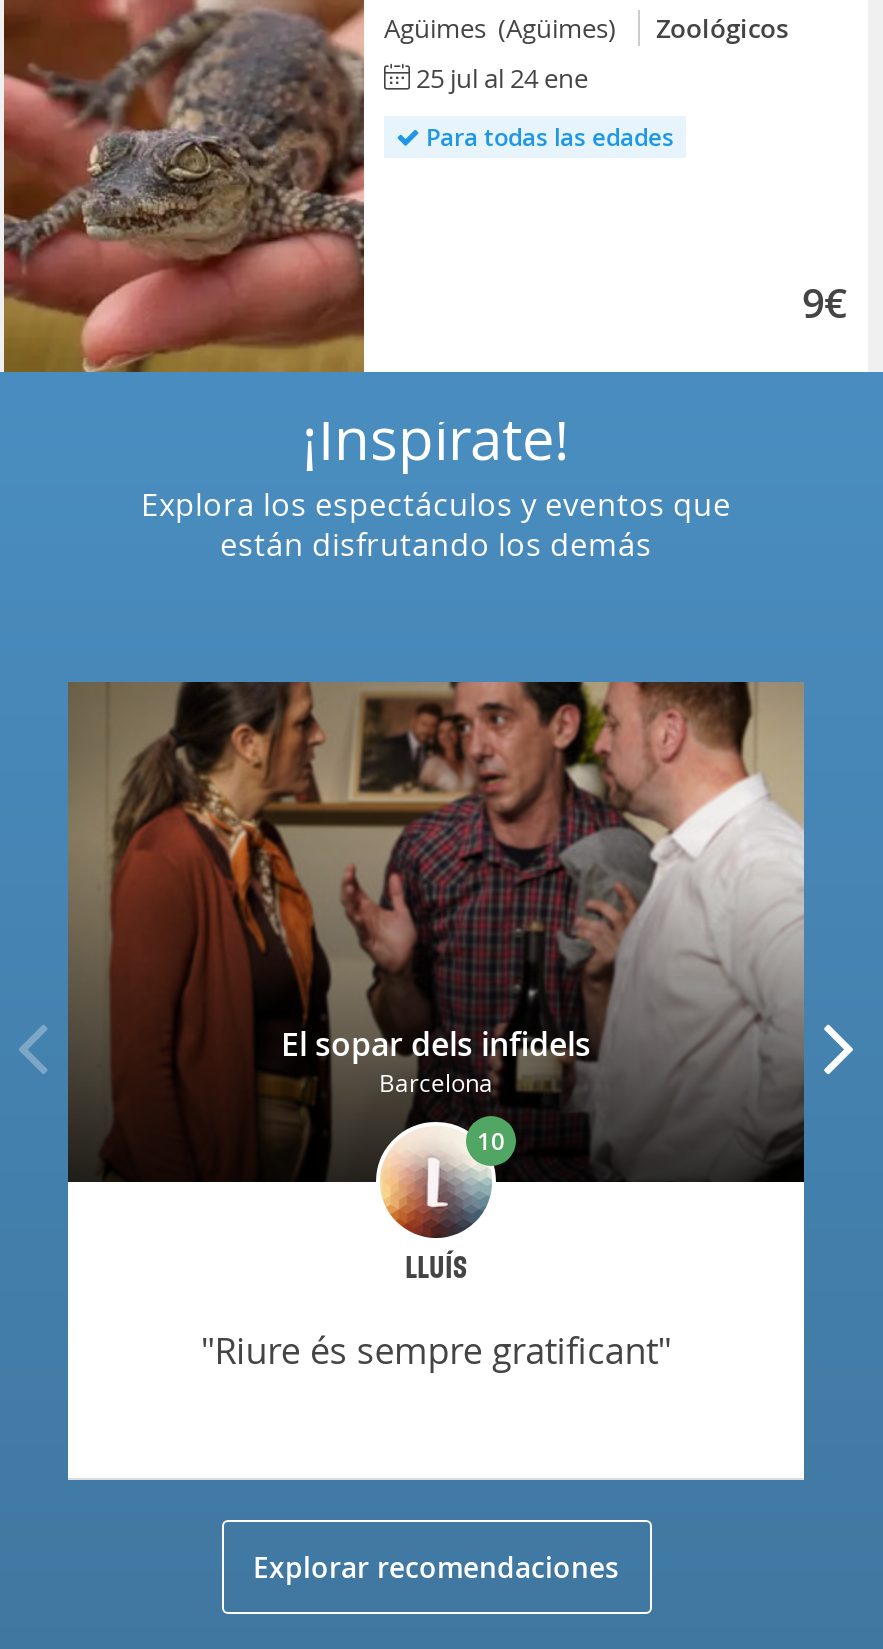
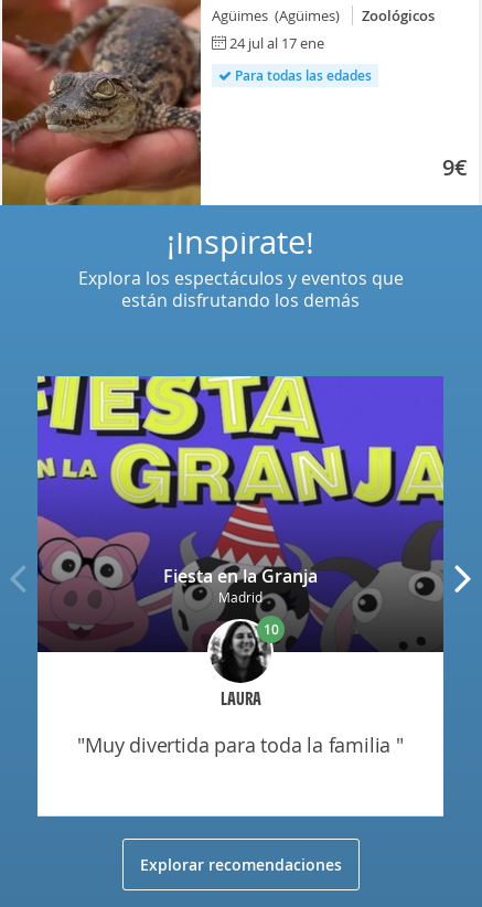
[416,60,588,96] 25 jul al 24 ene -> [229,33,324,53] 24 jul al 17 ene
[66,680,806,1232] [image] | El sopar dels infidels | Barcelona -> [36,375,444,680] [image] | Fiesta en la Granja | Madrid
[405,1246,467,1286] LLUÍS -> [220,687,261,709] LAURA
[236,1326,671,1374] "riure és sempre gratificant" -> [102,732,403,758] "muy divertida para toda la familia "

